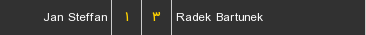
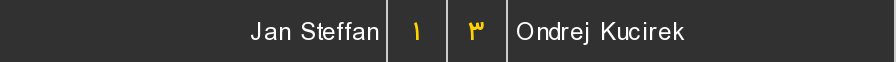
[176,8,263,27] Radek Bartunek -> [516,14,684,52] Ondrej Kucirek

